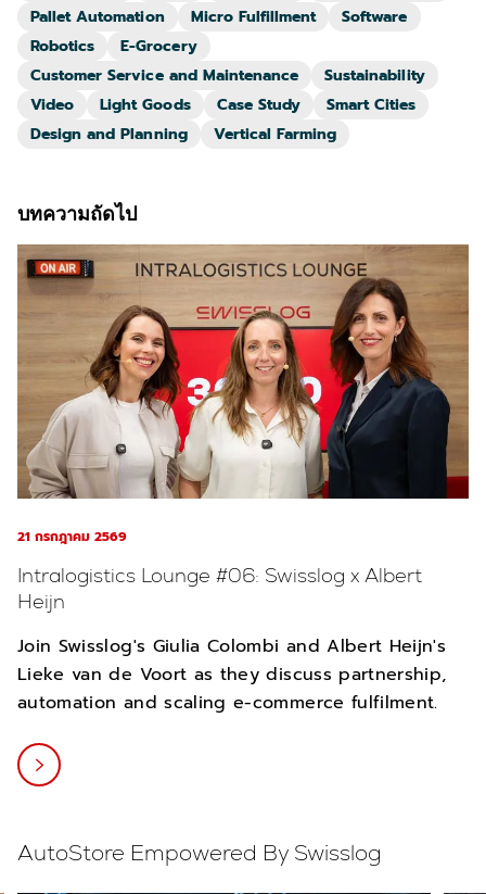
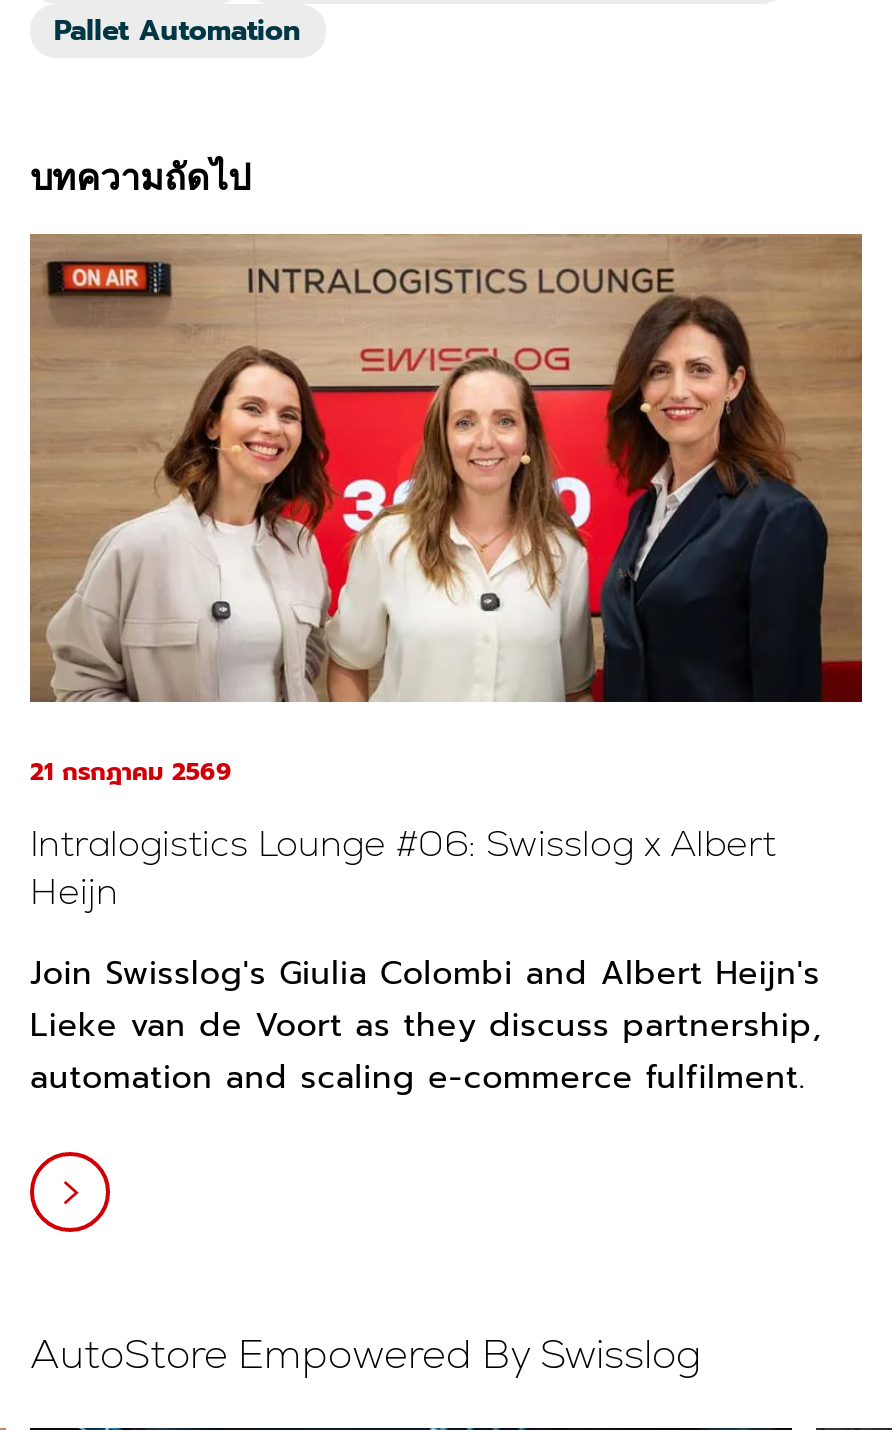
[30,5,425,145] Micro Fulfillment | Software | Robotics | E-Grocery | Customer Service and Maintenance | Sustainability | Video | Light Goods | Case Study | Smart Cities | Design and Planning | Vertical Farming -> none

